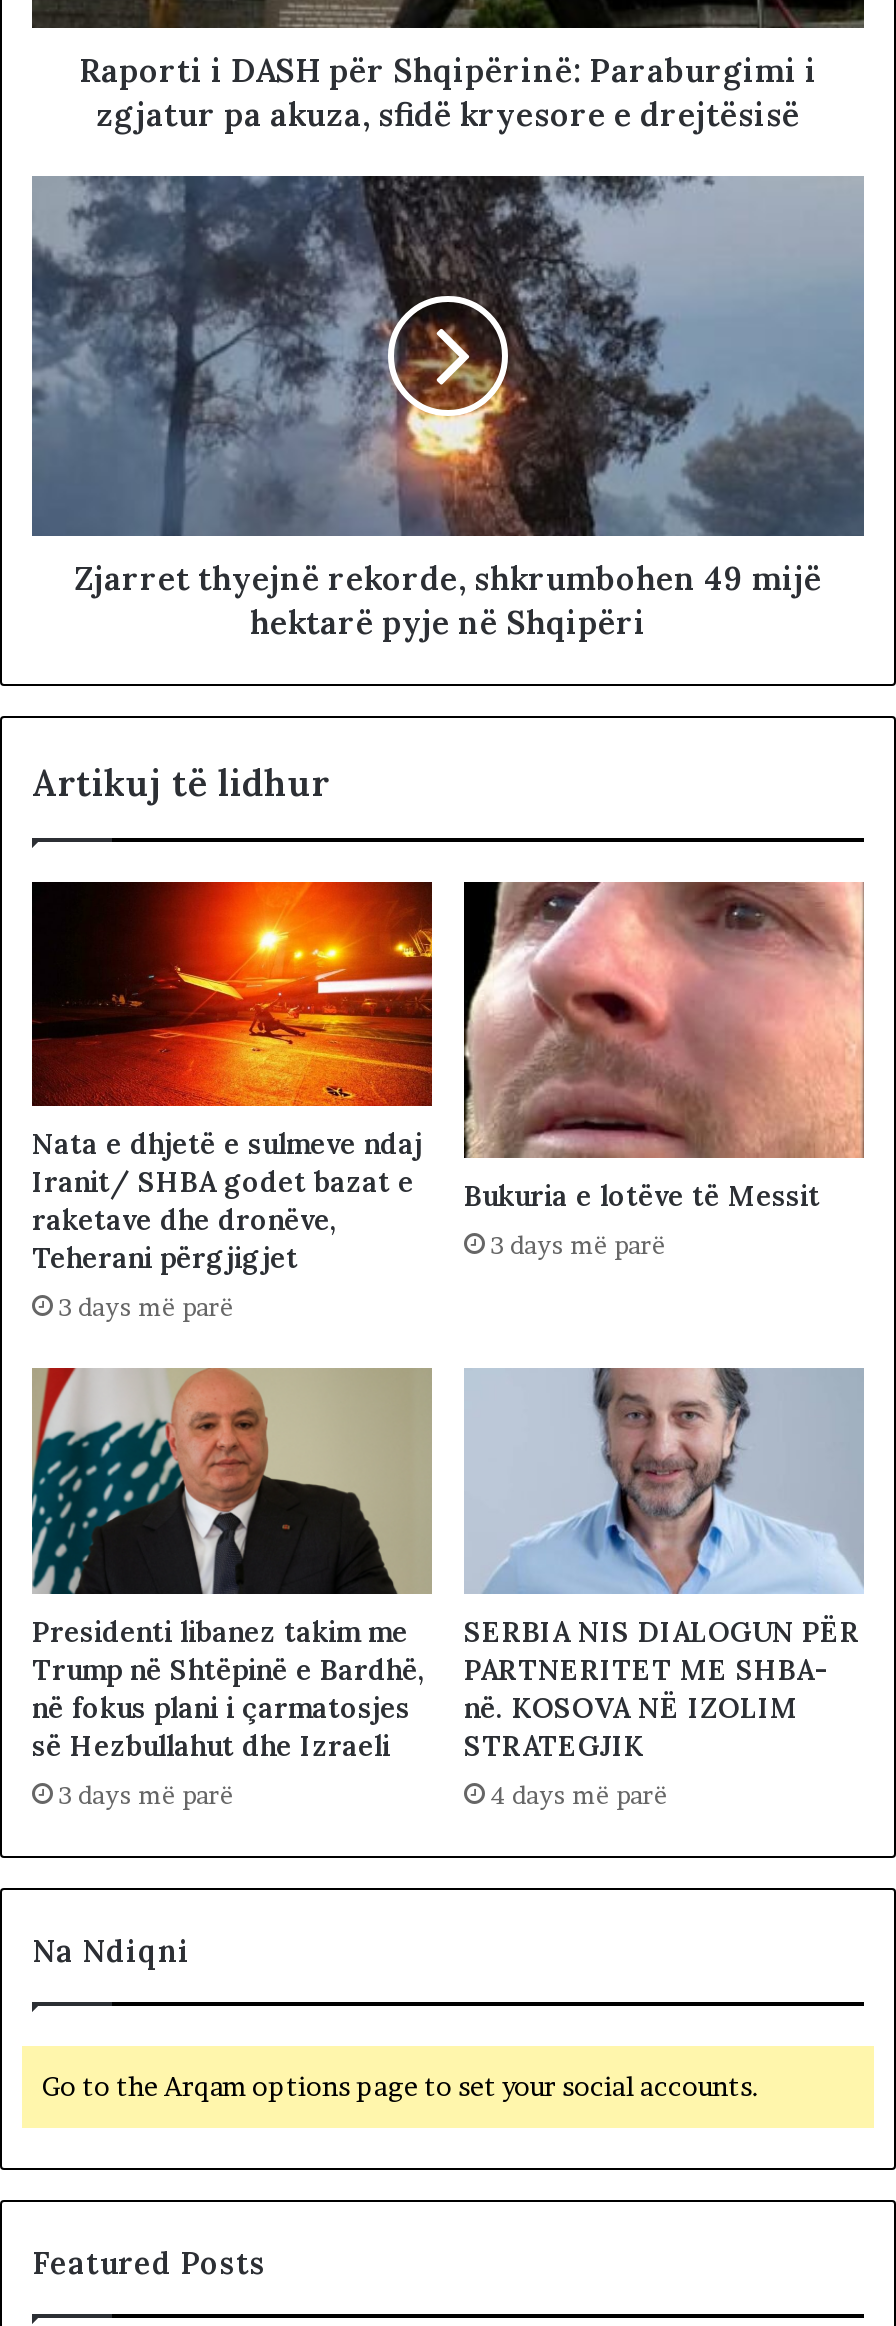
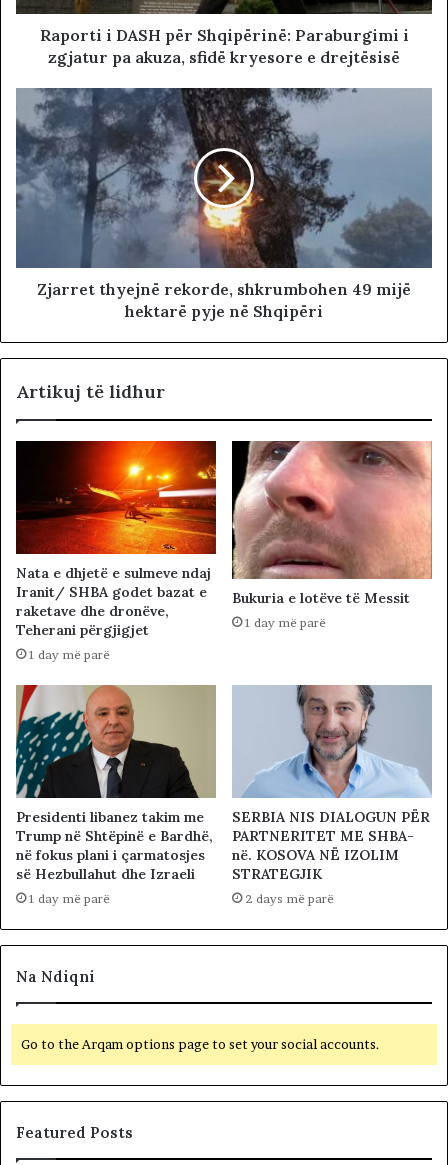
[490,1230,666,1260] 3 days më parë -> [245,615,326,630] 1 day më parë
[58,1293,234,1323] 3 days më parë -> [29,647,110,662] 1 day më parë
[58,1781,234,1811] 3 days më parë -> [29,891,110,906] 1 day më parë
[490,1781,668,1811] 4 days më parë -> [245,891,334,906] 2 days më parë

